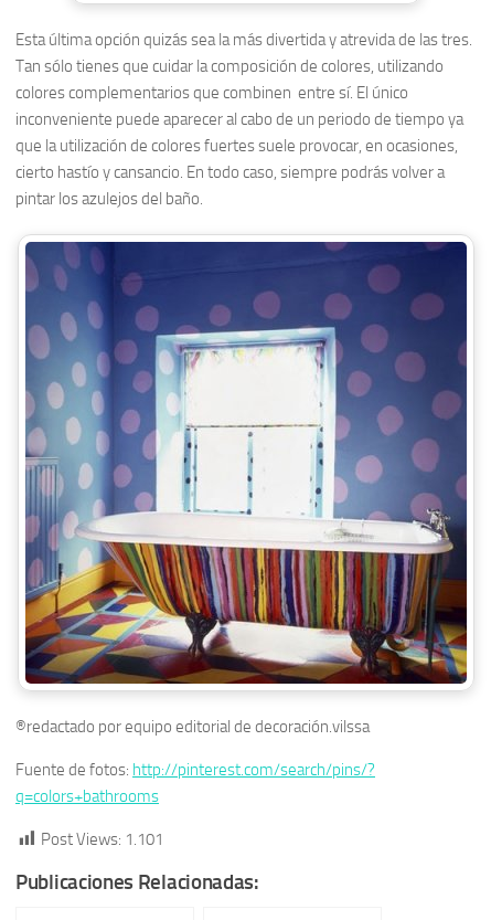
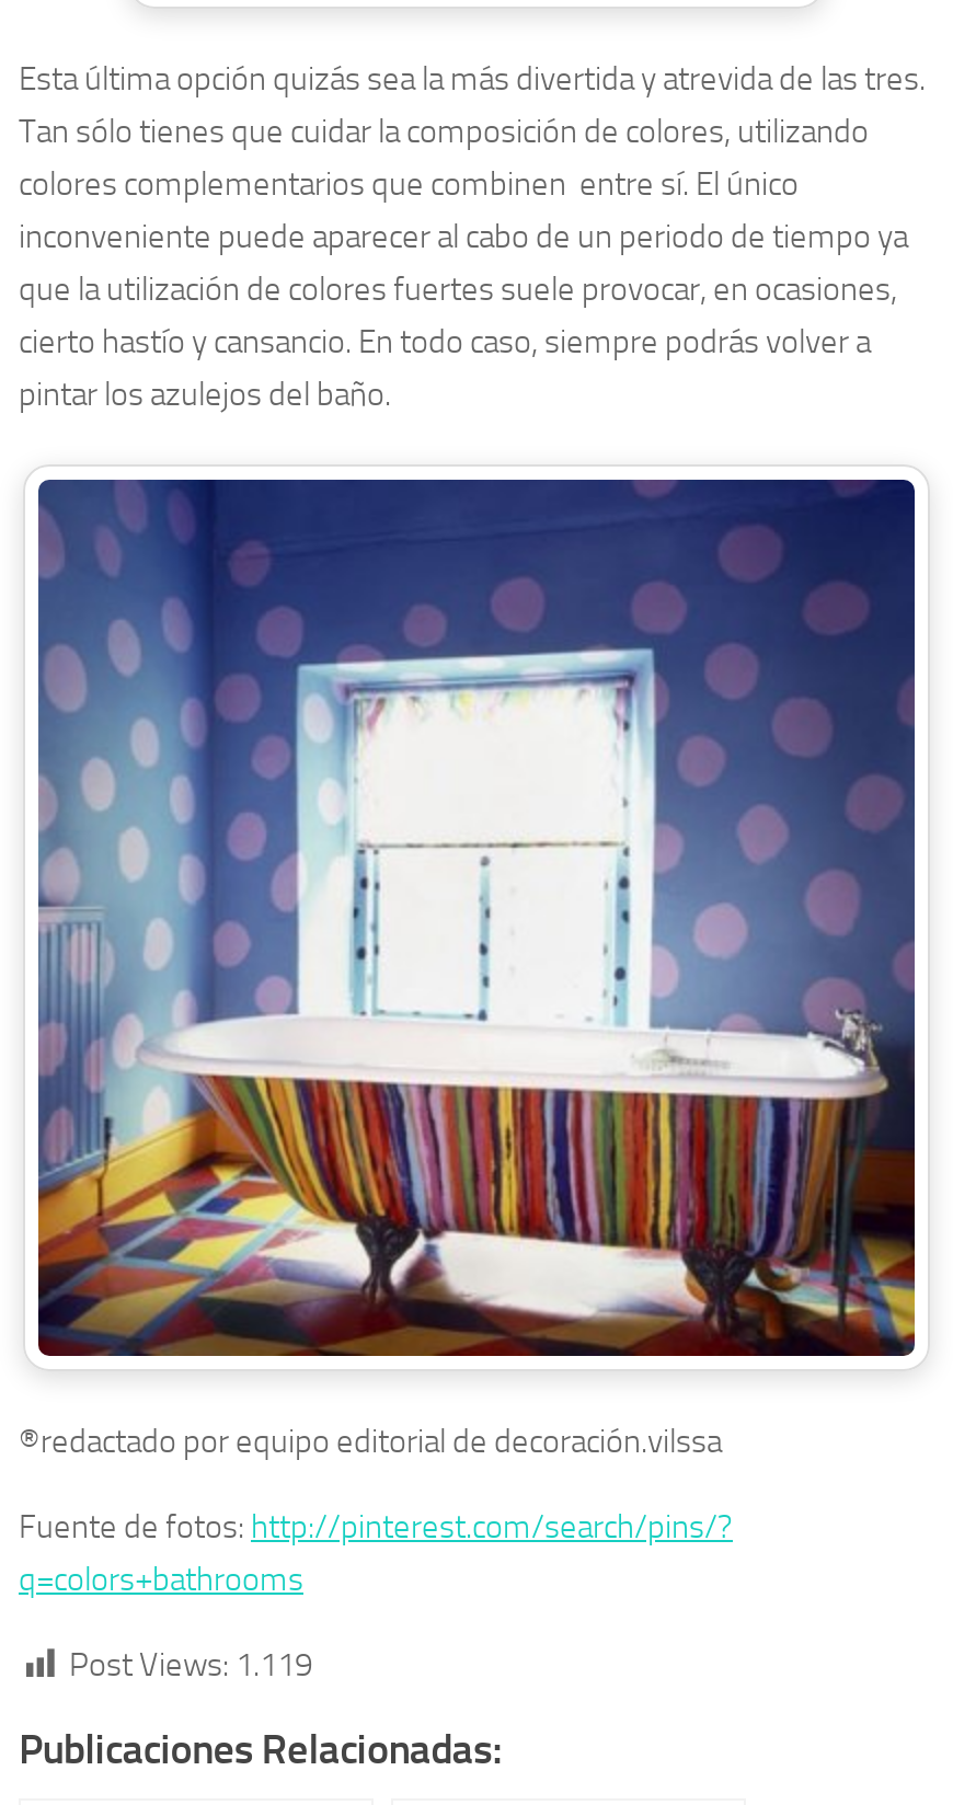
[41,829,163,849] Post Views: 1.101 -> [69,1645,312,1685] Post Views: 1.119

